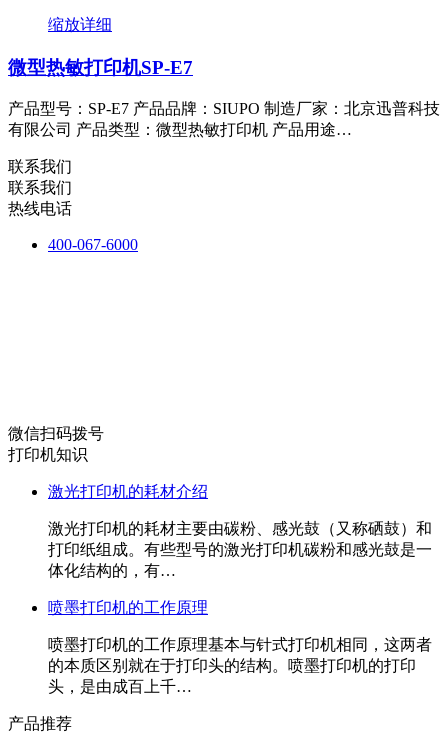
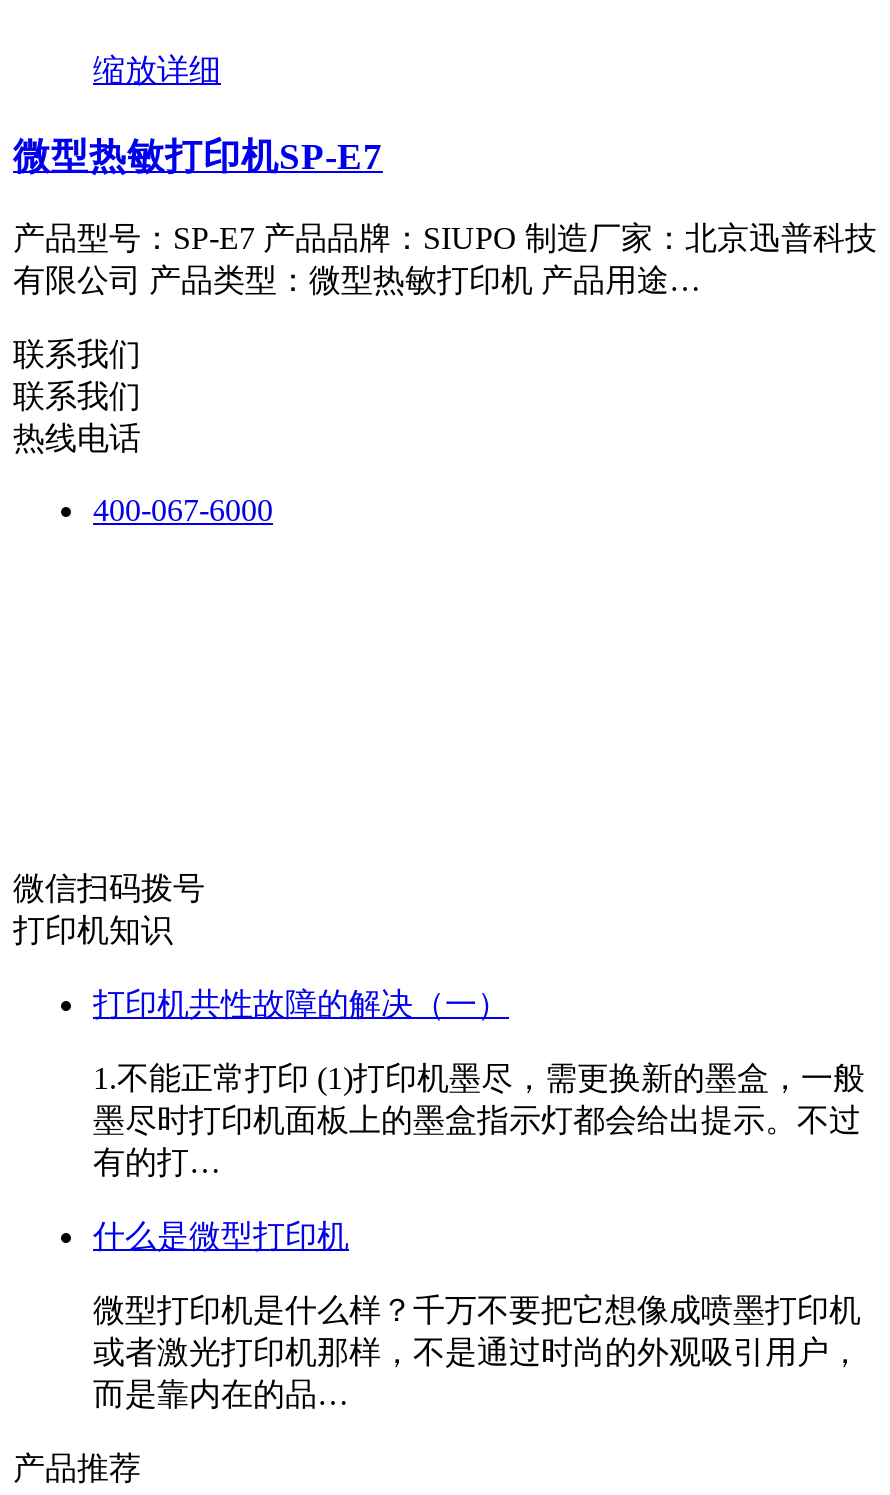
[48,483,208,500] 激光打印机的耗材介绍 -> [93,987,509,1021] 打印机共性故障的解决（一）
[48,520,432,579] 激光打印机的耗材主要由碳粉、感光鼓（又称硒鼓）和 | 打印纸组成。有些型号的激光打印机碳粉和感光鼓是一 | 体化结构的，有… -> [93,1061,865,1179] 1.不能正常打印 (1)打印机墨尽，需更换新的墨盒，一般 | 墨尽时打印机面板上的墨盒指示灯都会给出提示。不过 | 有的打…
[48,599,208,616] 喷墨打印机的工作原理 -> [93,1219,349,1253] 什么是微型打印机
[48,636,432,695] 喷墨打印机的工作原理基本与针式打印机相同，这两者 | 的本质区别就在于打印头的结构。喷墨打印机的打印 | 头，是由成百上千… -> [93,1293,861,1411] 微型打印机是什么样？千万不要把它想像成喷墨打印机 | 或者激光打印机那样，不是通过时尚的外观吸引用户， | 而是靠内在的品…

